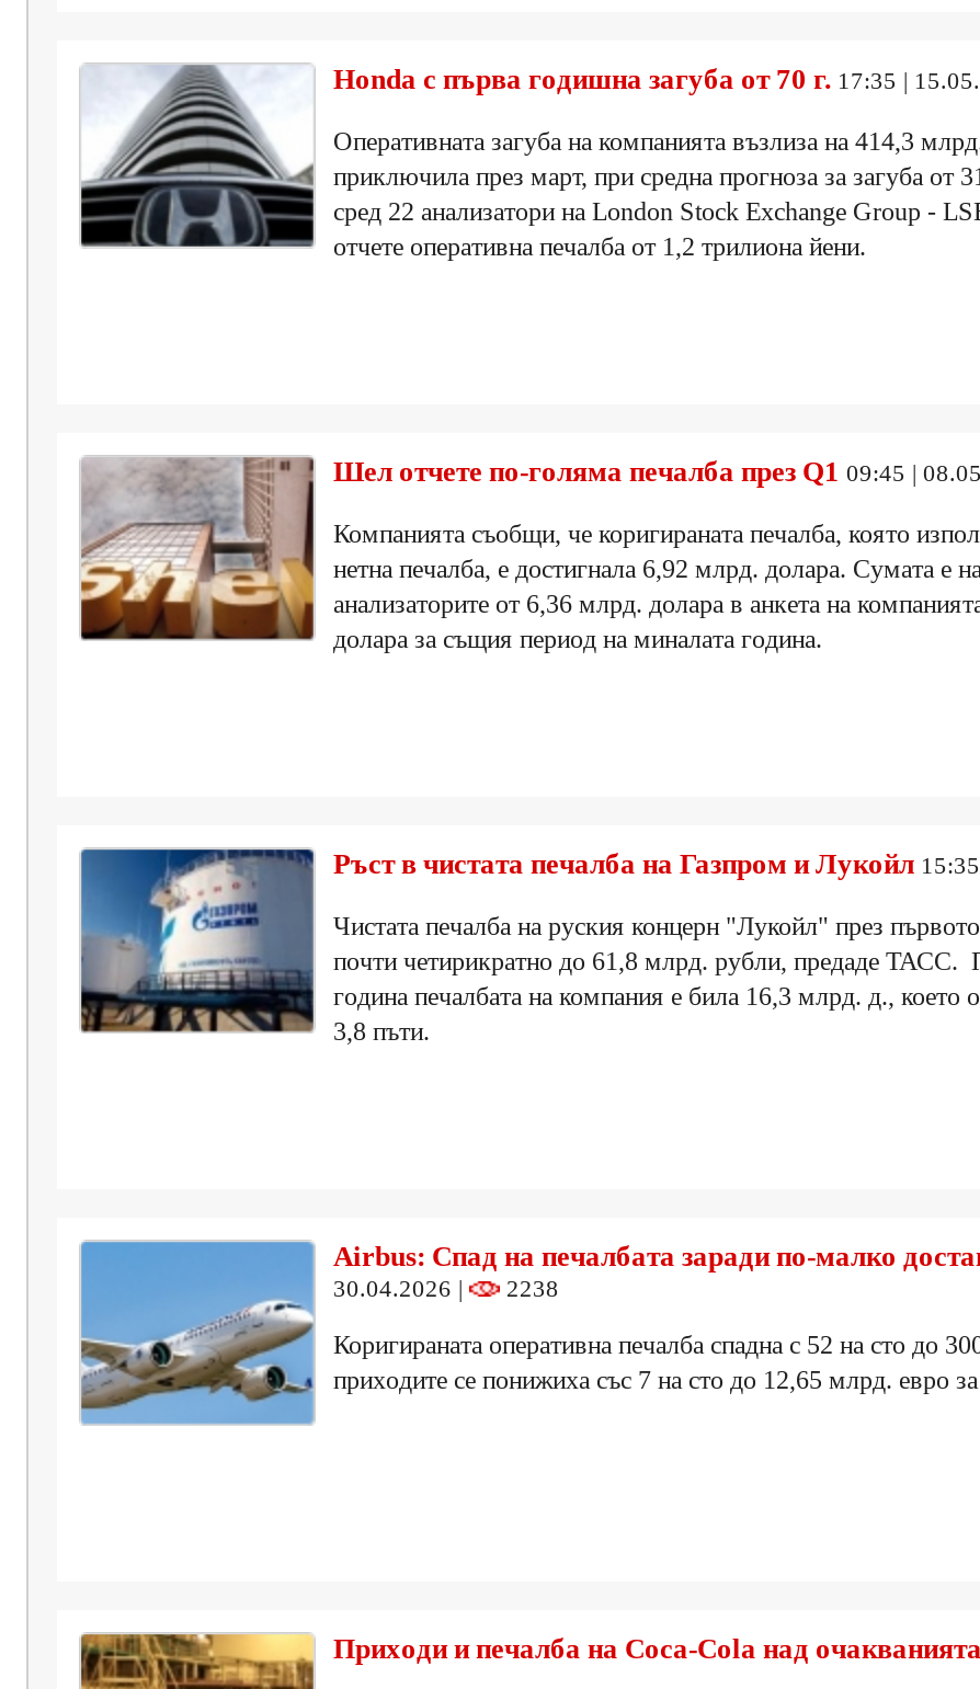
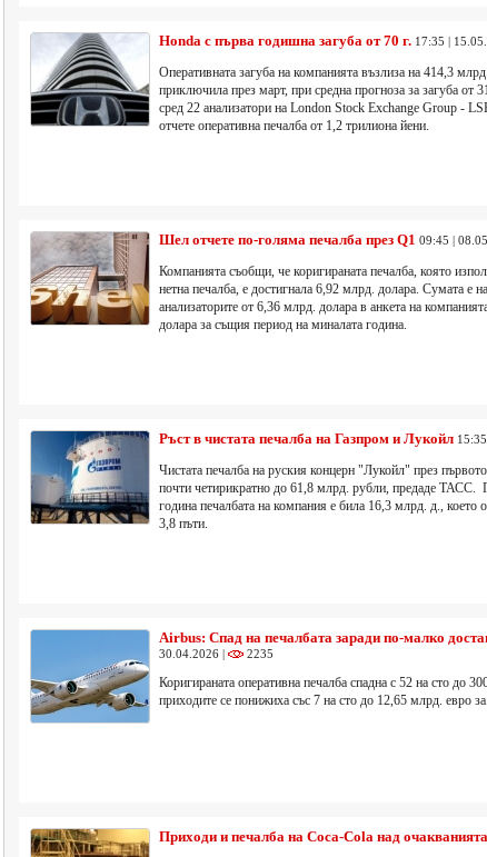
[500,1275,559,1301] 2238 -> [244,647,274,660] 2235

